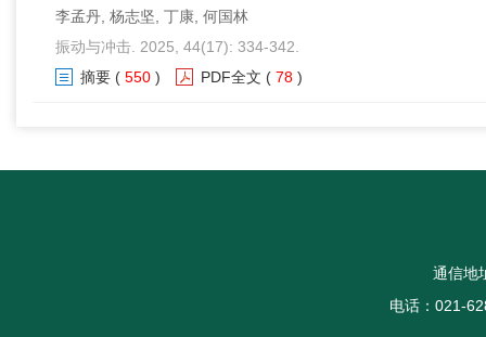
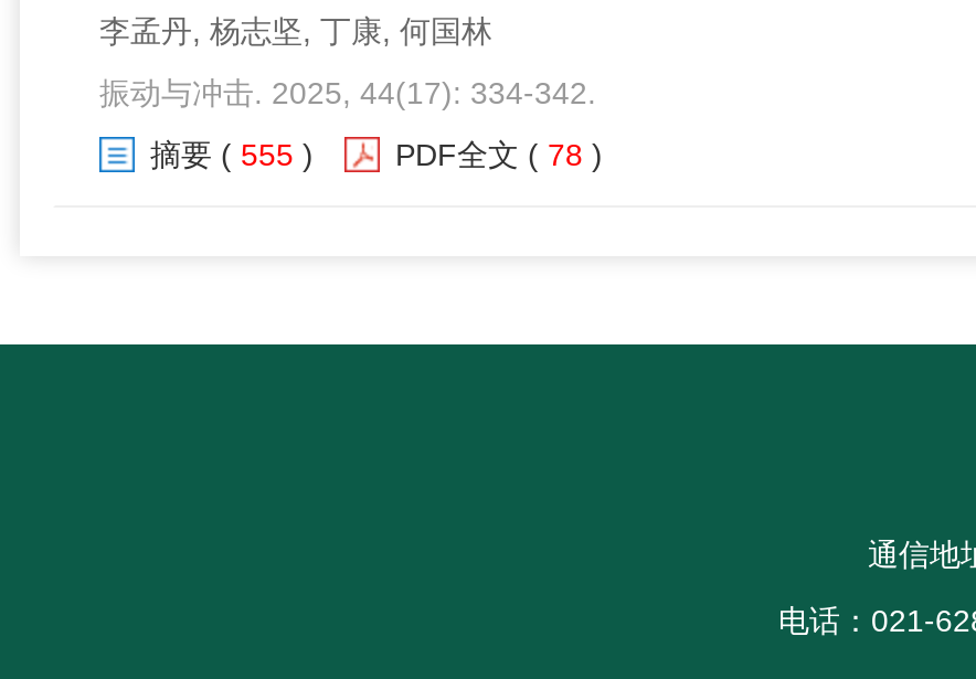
[80,68,165,86] 摘要( 550) -> [150,137,322,172] 摘要( 555)

